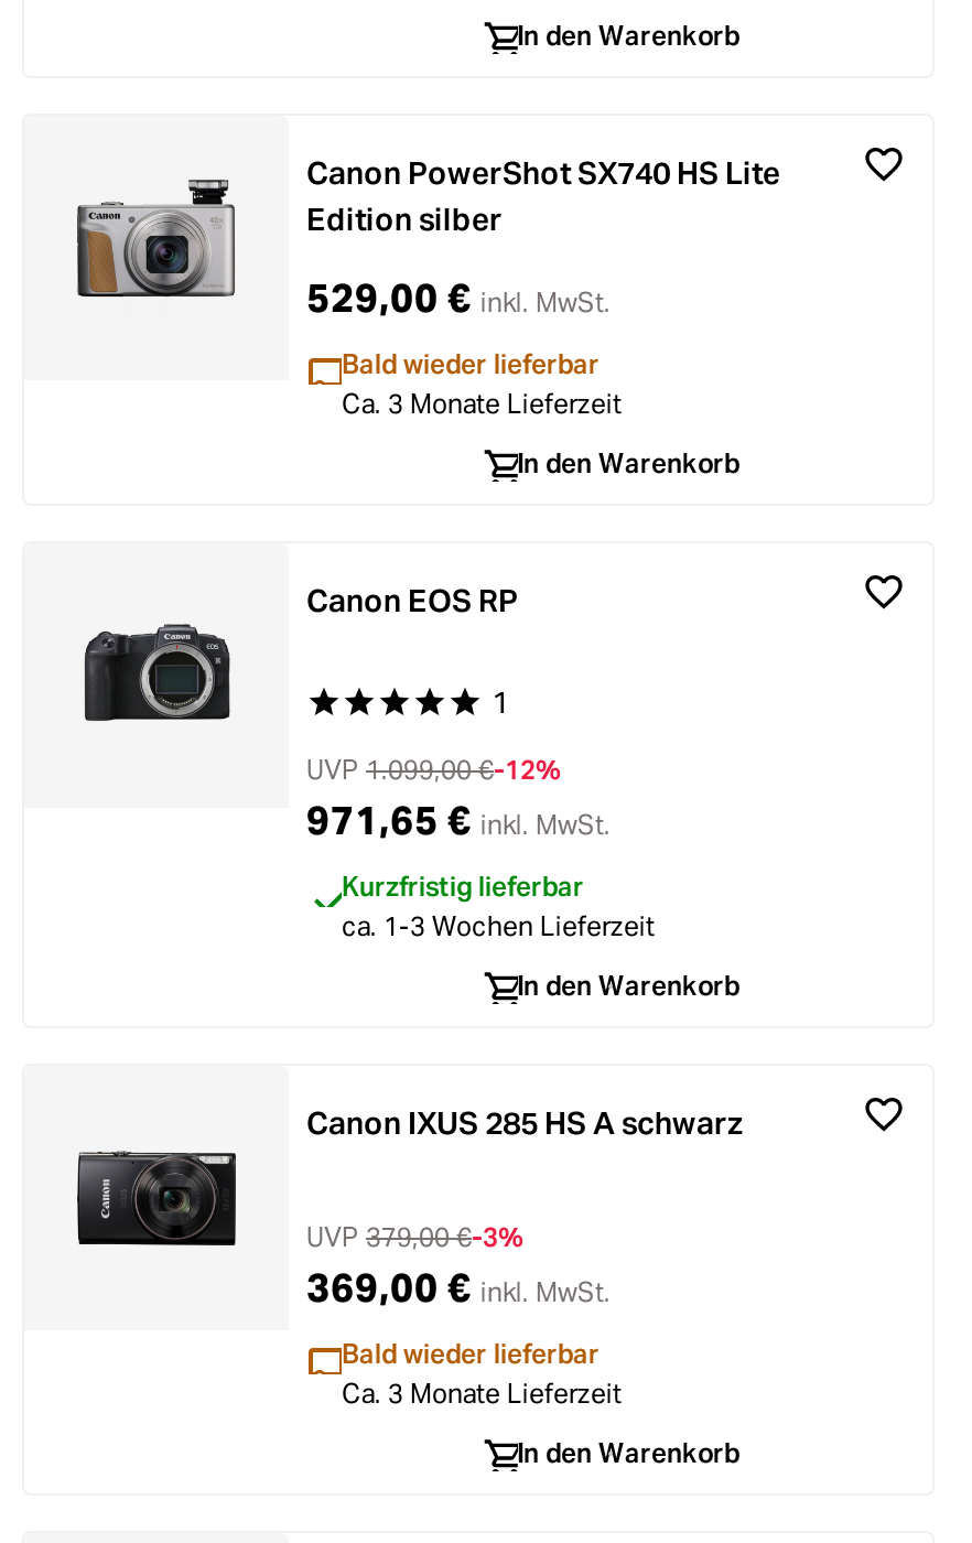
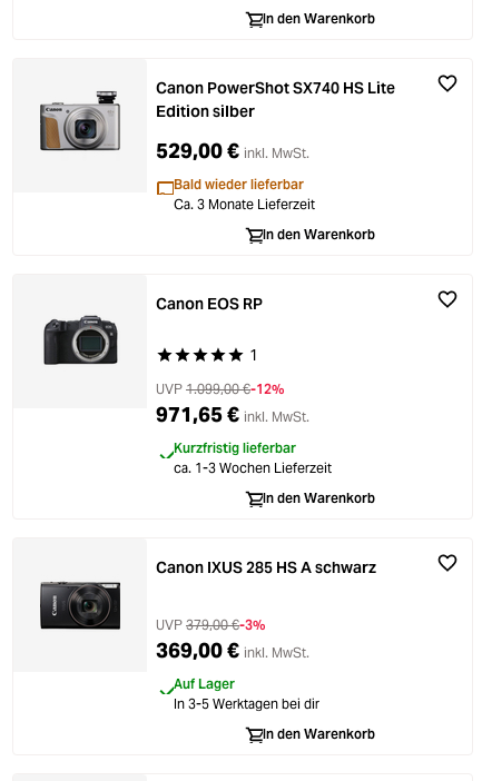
[342,1337,622,1410] Bald wieder lieferbar | Ca. 3 Monate Lieferzeit -> [174,675,319,712] Auf Lager | In 3-5 Werktagen bei dir

